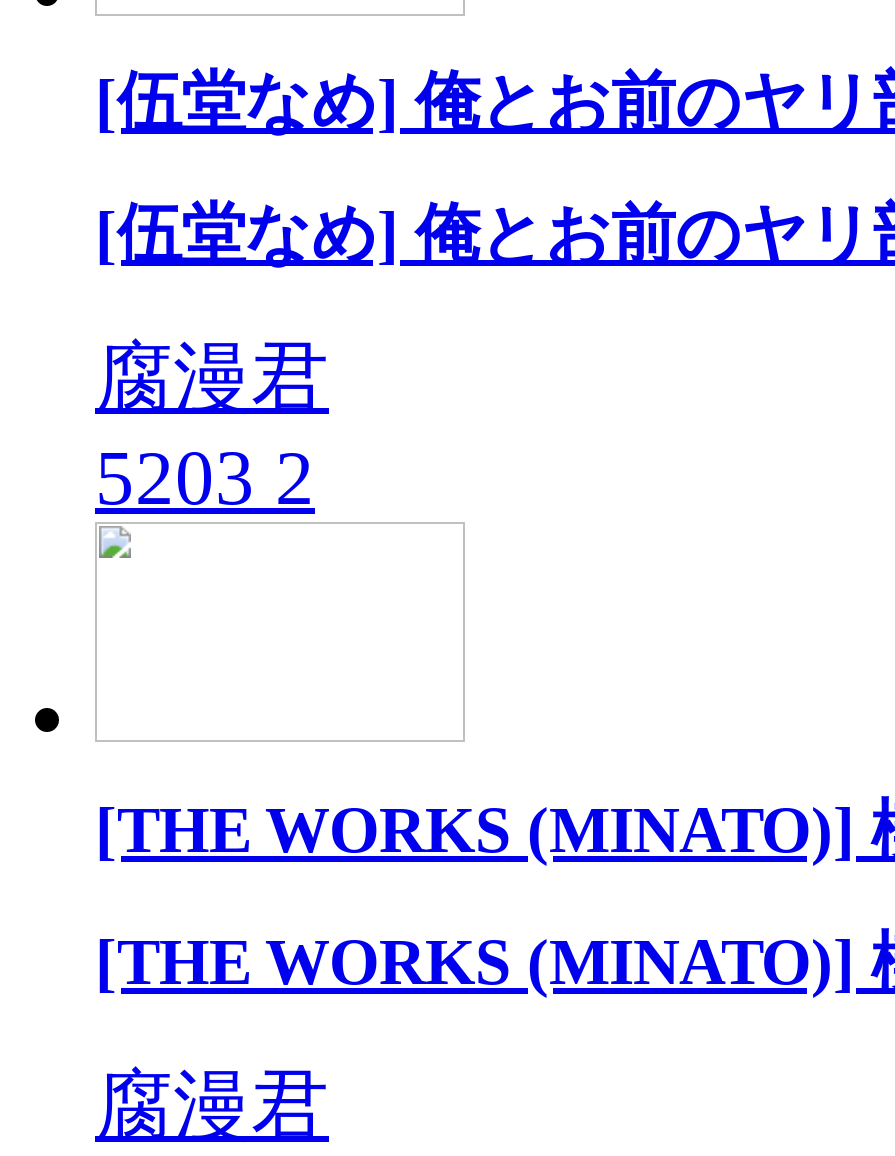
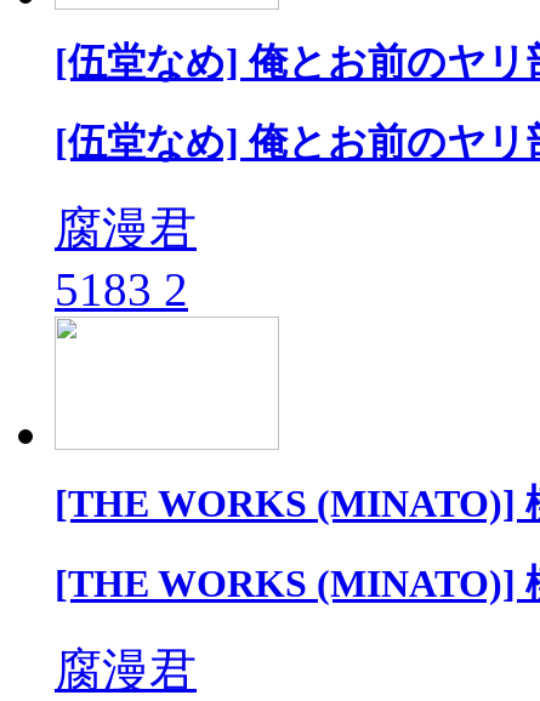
[95,435,315,521] 5203 2 -> [55,264,188,316] 5183 2

